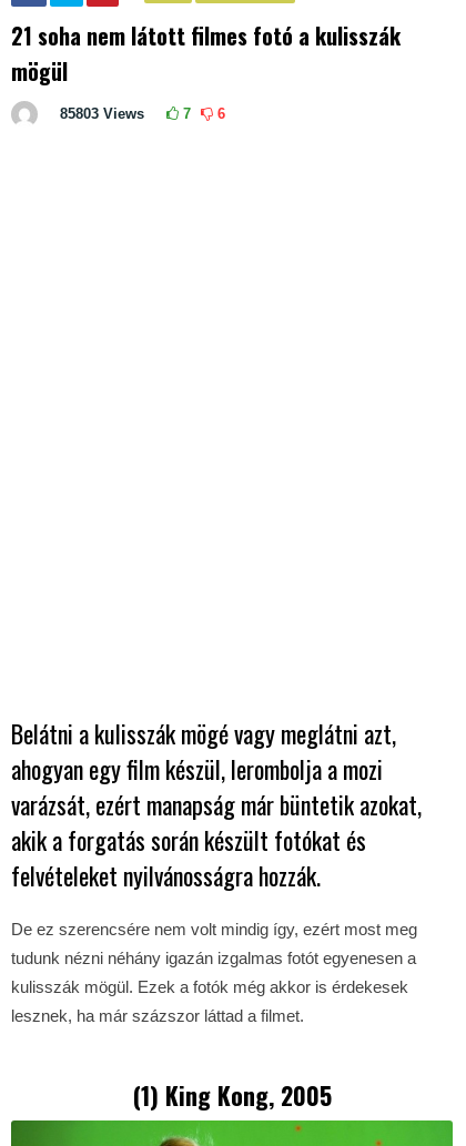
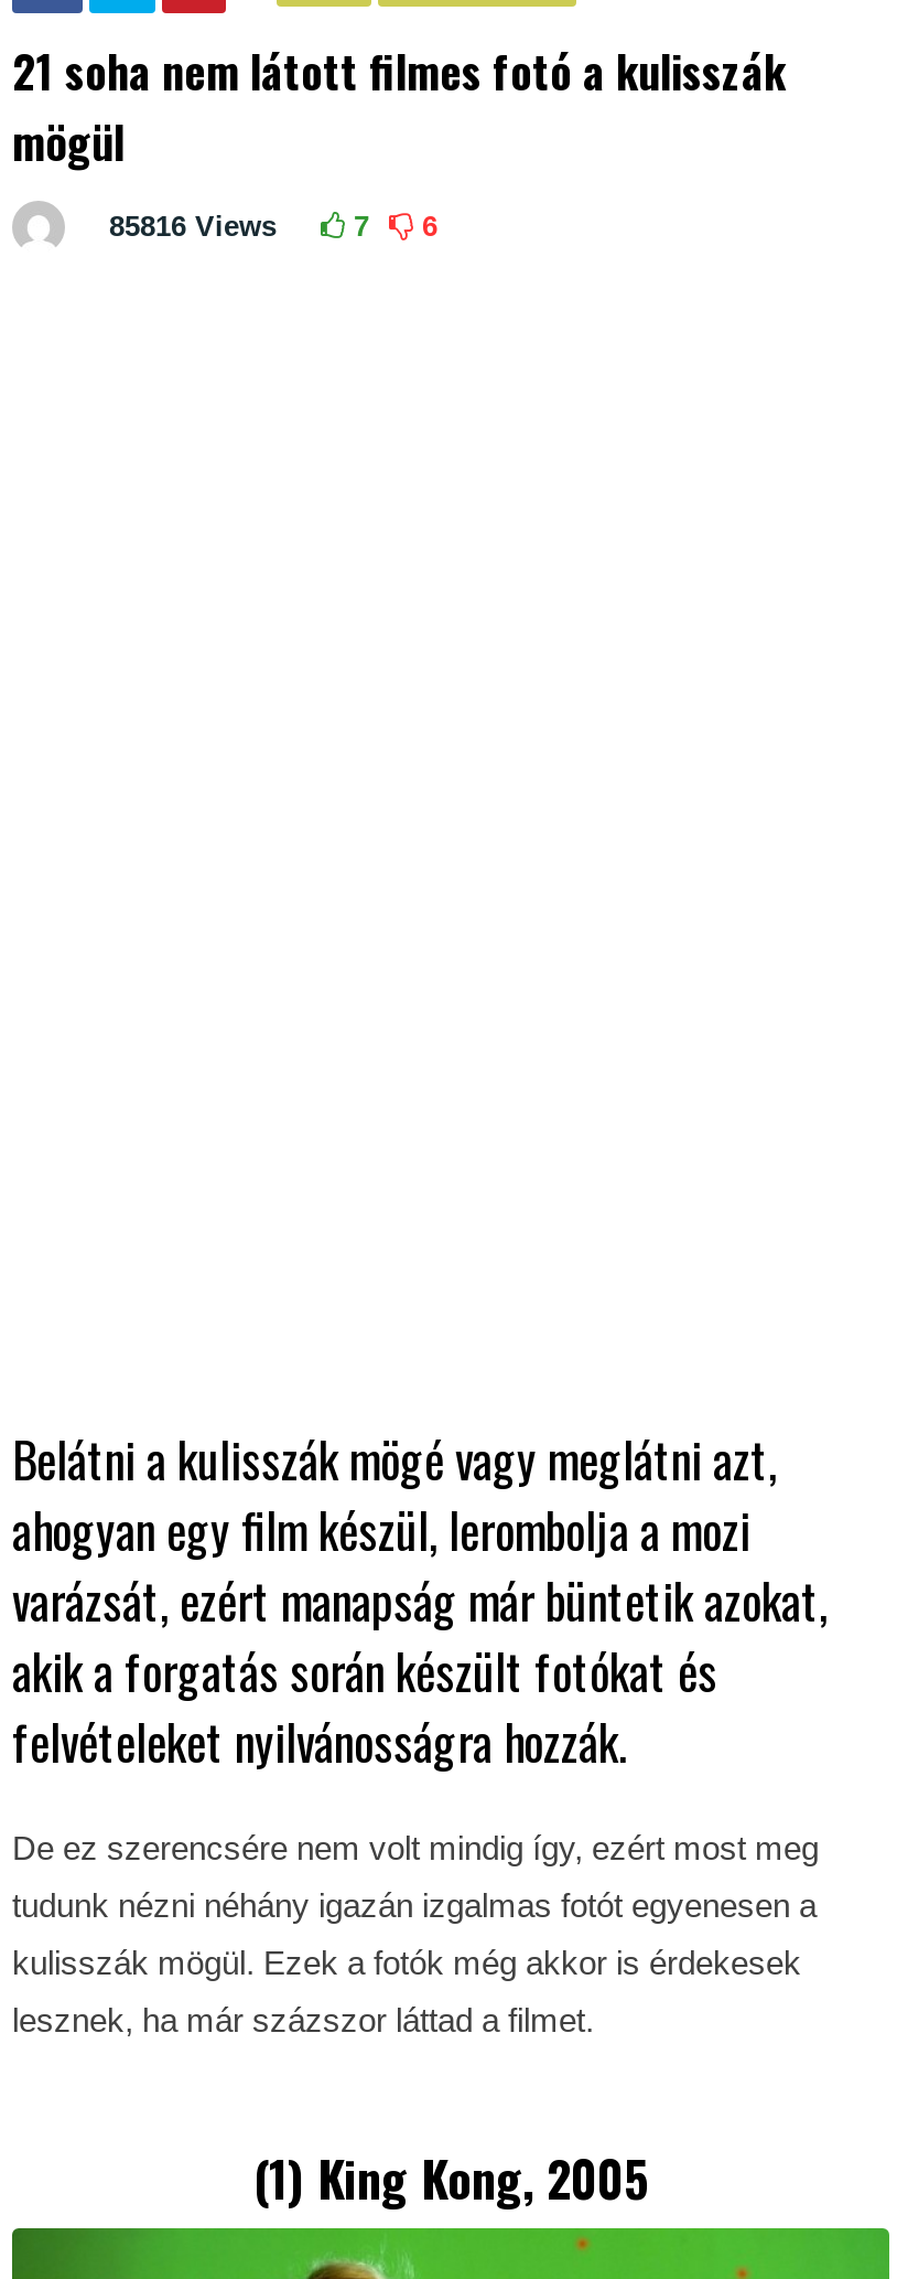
[60,105,144,122] 85803 Views -> [109,210,277,243] 85816 Views

